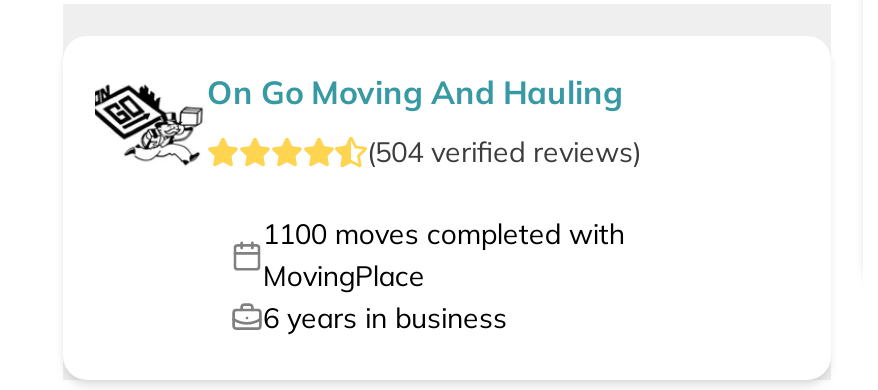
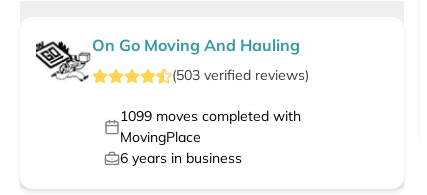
[367,133,641,169] (504 verified reviews) -> [172,66,309,84] (503 verified reviews)
[263,215,625,251] 1100 moves completed with -> [120,107,301,125] 1099 moves completed with

